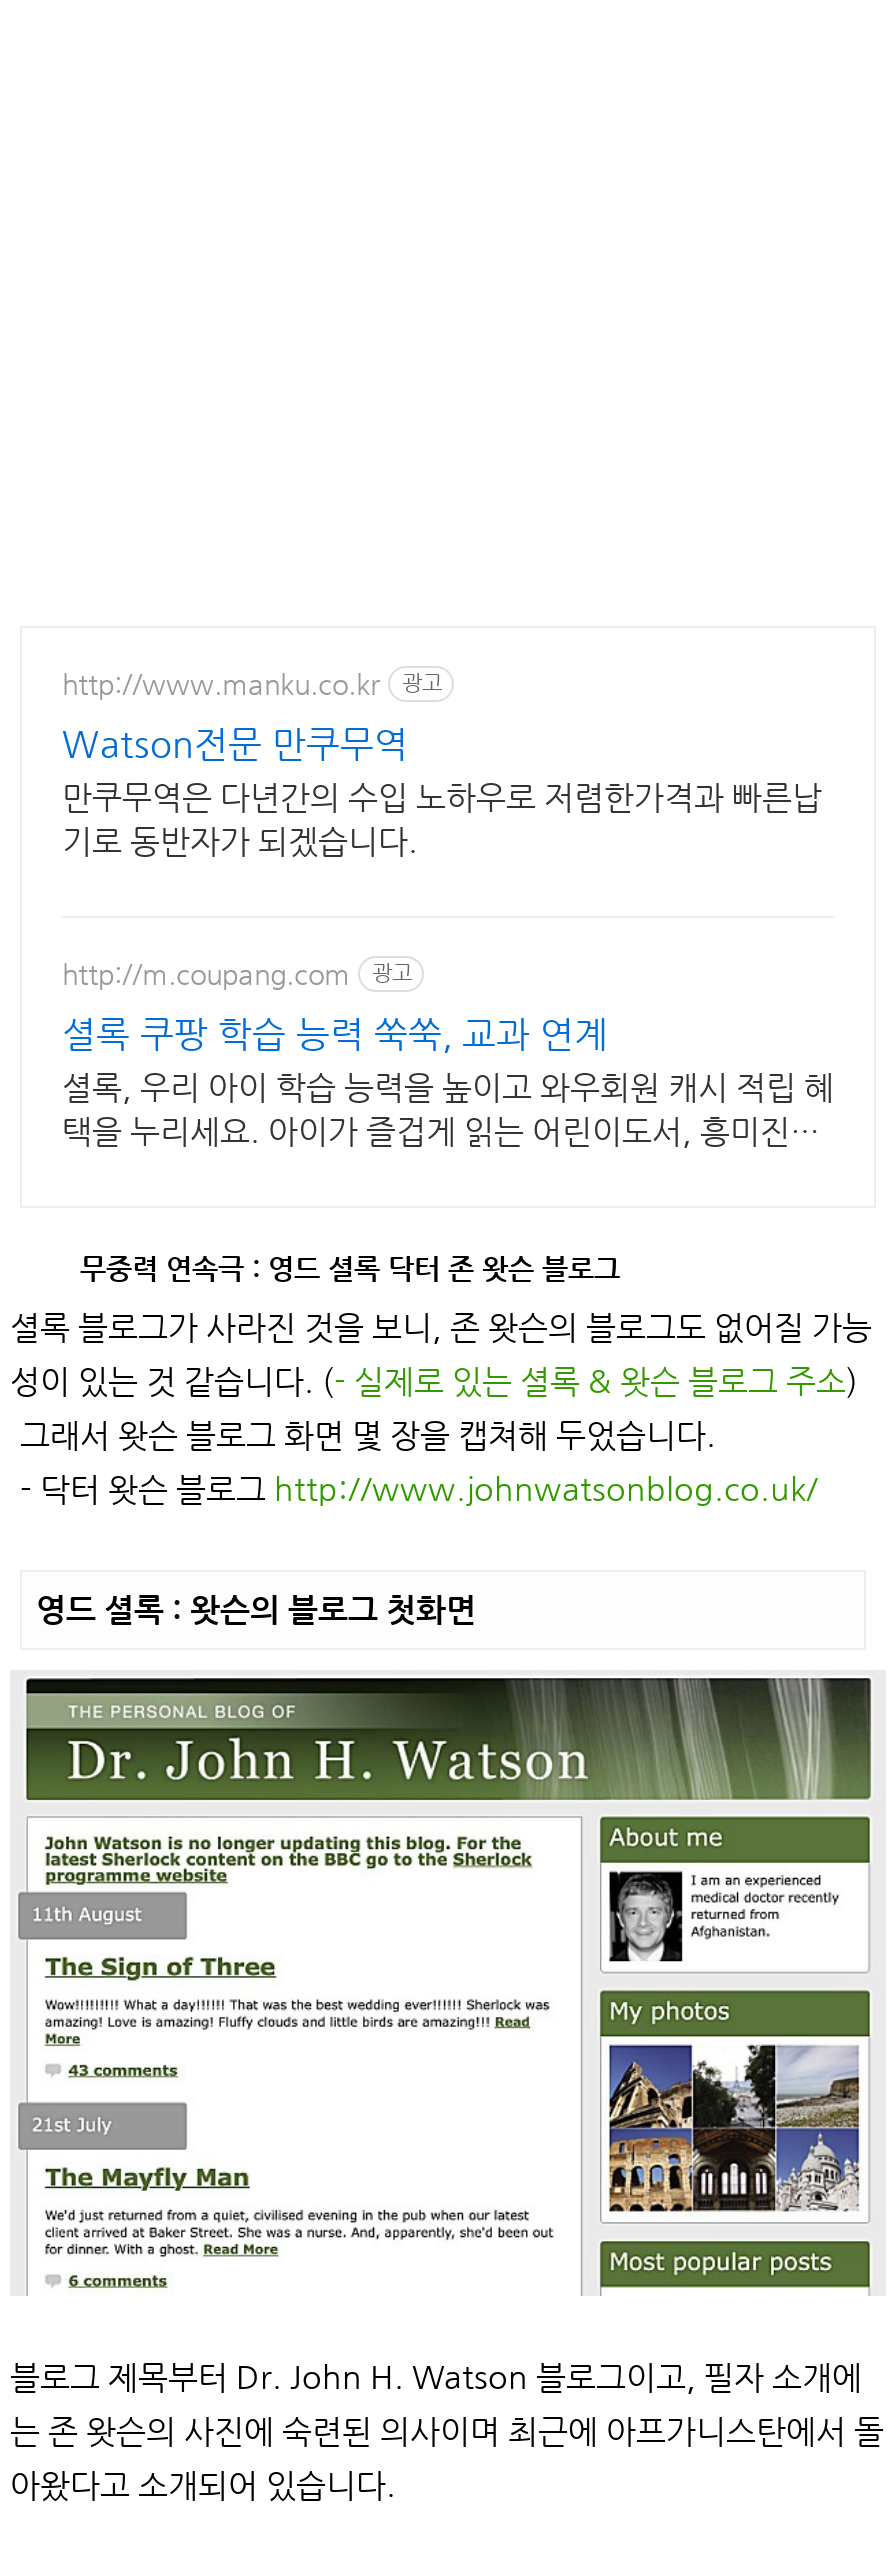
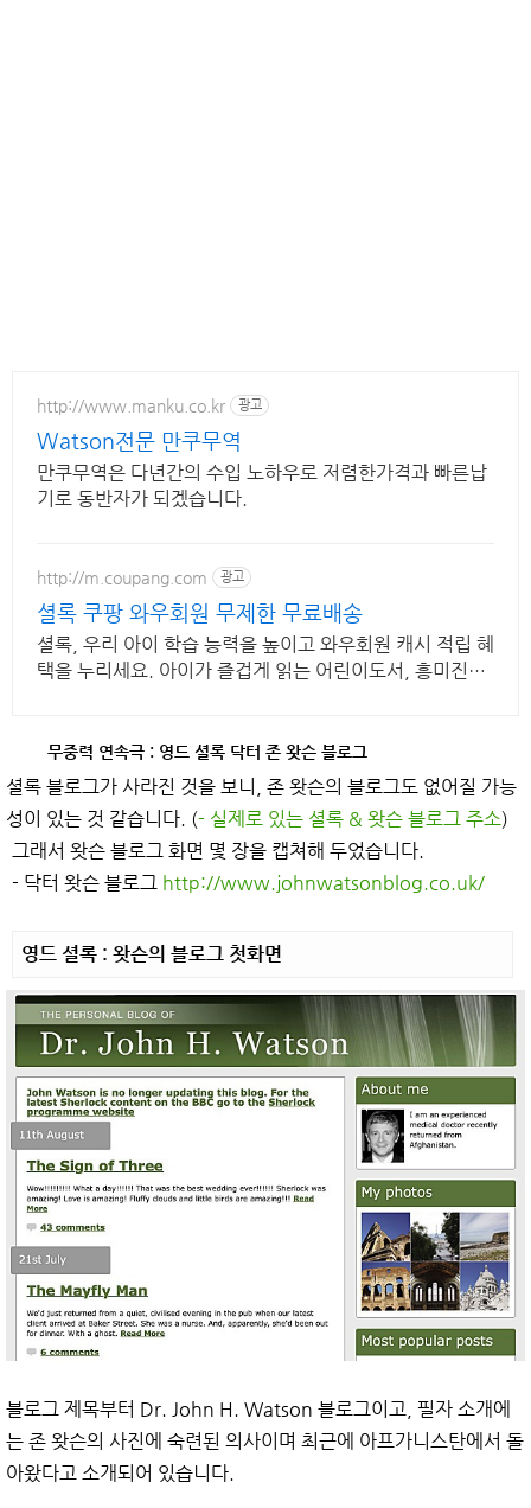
[62,1012,608,1054] 셜록 쿠팡 학습 능력 쑥쑥, 교과 연계 -> [37,600,363,625] 셜록 쿠팡 와우회원 무제한 무료배송

